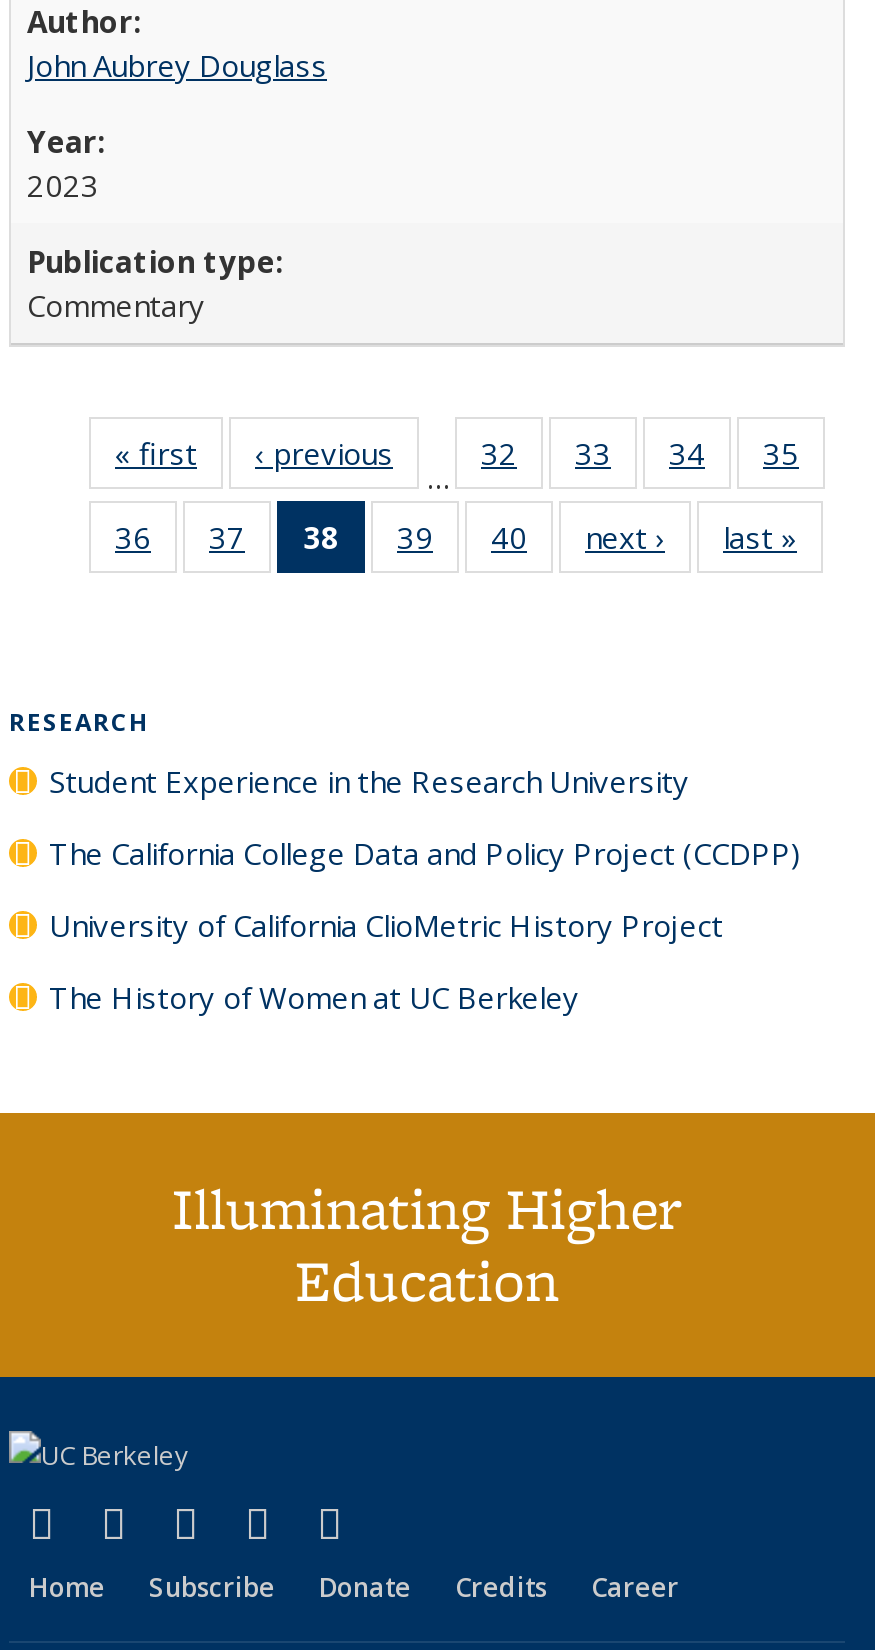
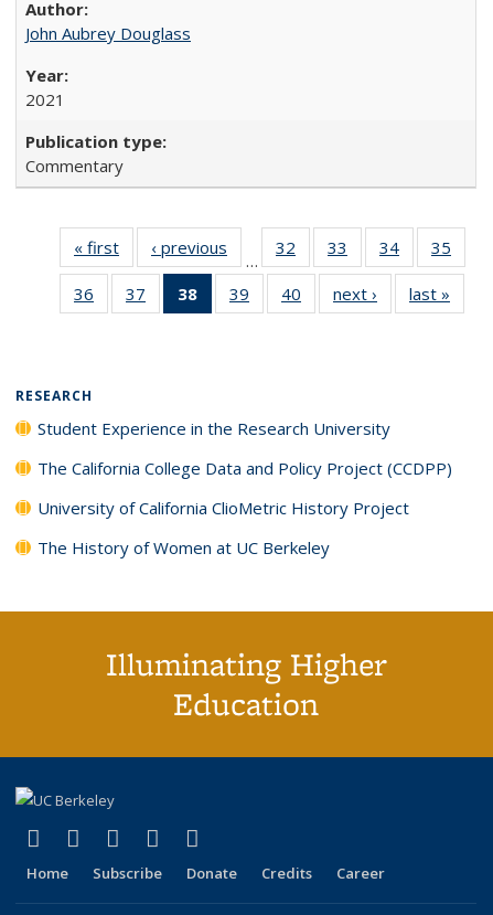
[27,165,99,205] 2023 -> [25,88,65,110] 2021

